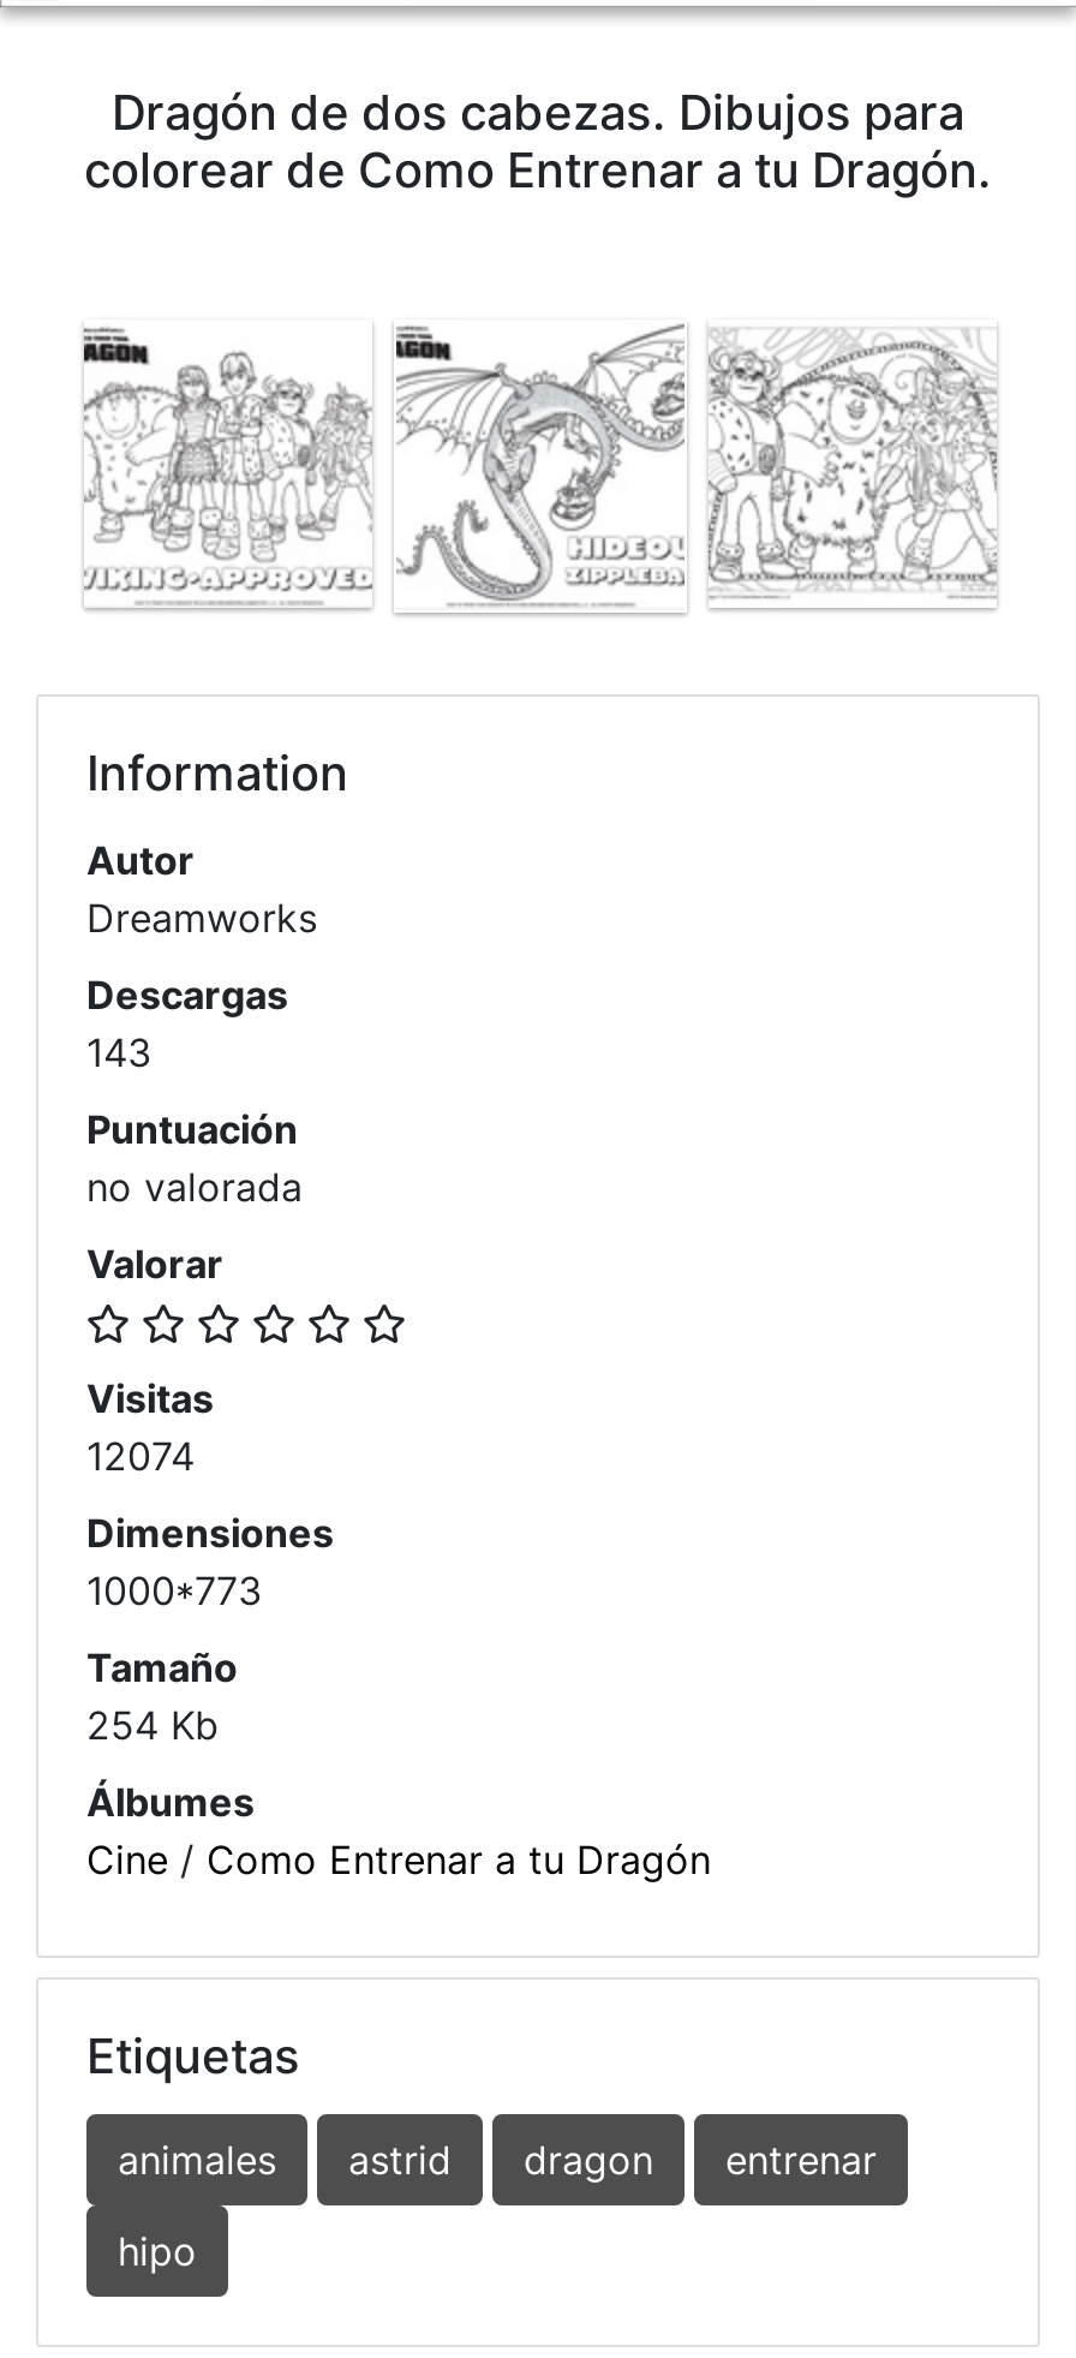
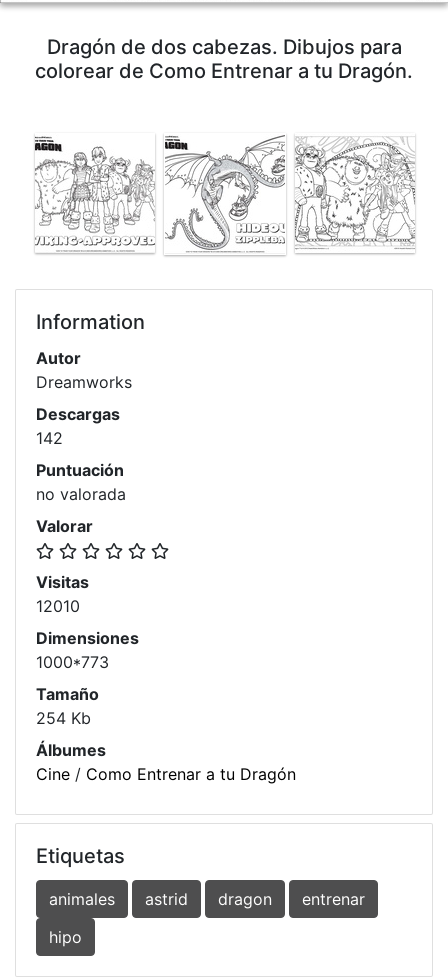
[86,1027,151,1075] 143 -> [36,427,63,447] 142
[86,1431,195,1479] 12074 -> [36,595,80,615] 12010

